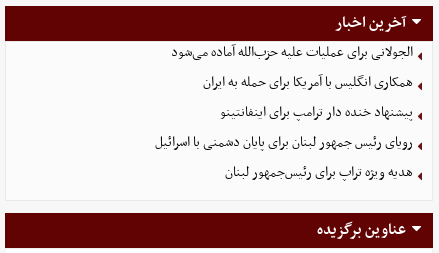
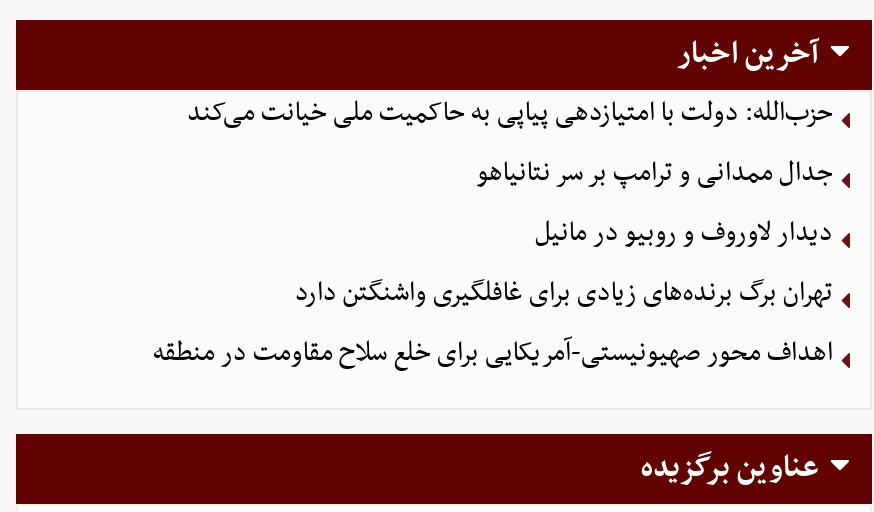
[155,41,413,184] الجولانی برای عملیات علیه حزب‌الله آماده می‌شود | همکاری انگلیس با آمریکا برای حمله به ایران | پیشنهاد خنده دار ترامپ برای اینفانتینو | رویای رئیس جمهور لبنان برای پایان دشمنی با اسرائیل | هدیه ویژه تراپ برای رئیس‌جمهور لبنان -> [153,90,833,376] حزب‌الله: دولت با امتیازدهی پیاپی به حاکمیت ملی خیانت می‌کند | جدال ممدانی و ترامپ بر سر نتانیاهو | دیدار لاوروف و روبیو در مانیل | تهران برگ برنده‌های زیادی برای غافلگیری واشنگتن دارد | اهداف محور صهیونیستی-آمریکایی برای خلع سلاح مقاومت در منطقه

